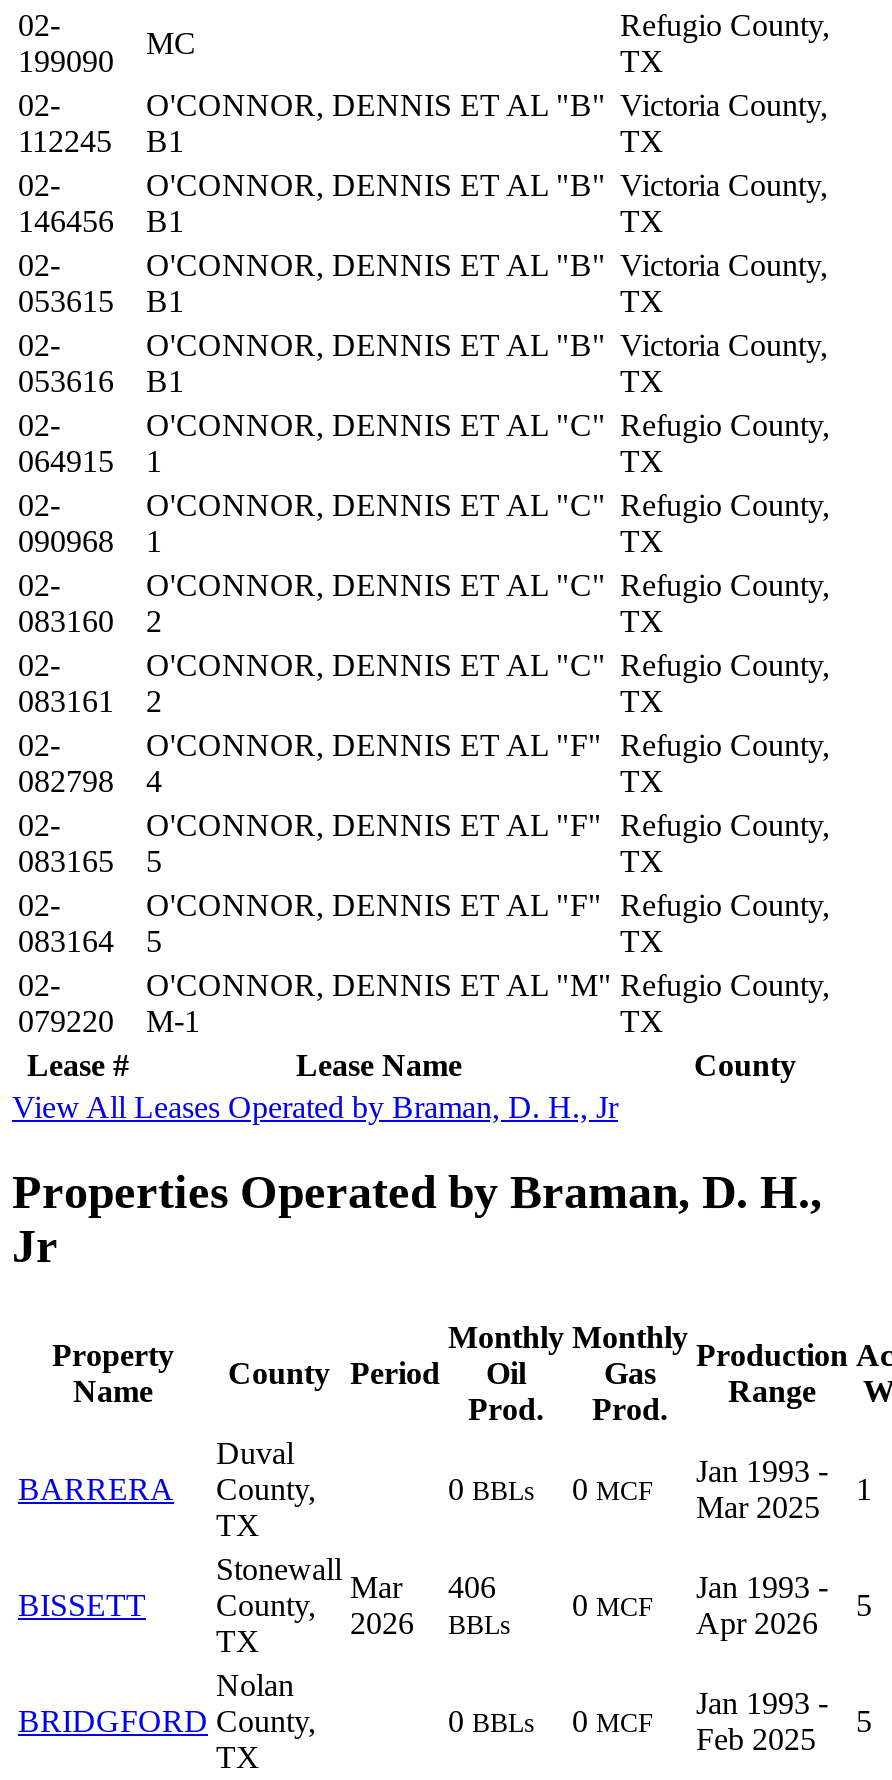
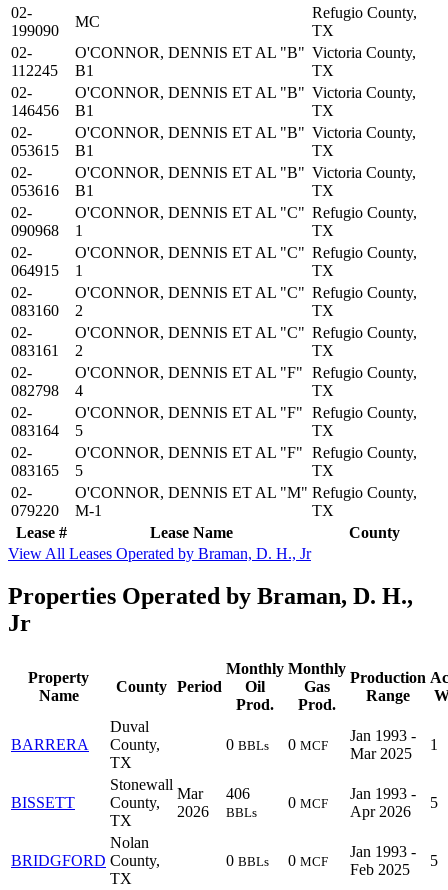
[18,444,162,478] 064915 1 -> [11,222,83,239] 090968 1
[18,524,162,558] 090968 1 -> [11,262,83,279] 064915 1
[18,844,162,878] 083165 5 -> [11,422,83,439] 083164 5
[18,924,162,958] 083164 5 -> [11,462,83,479] 083165 5

